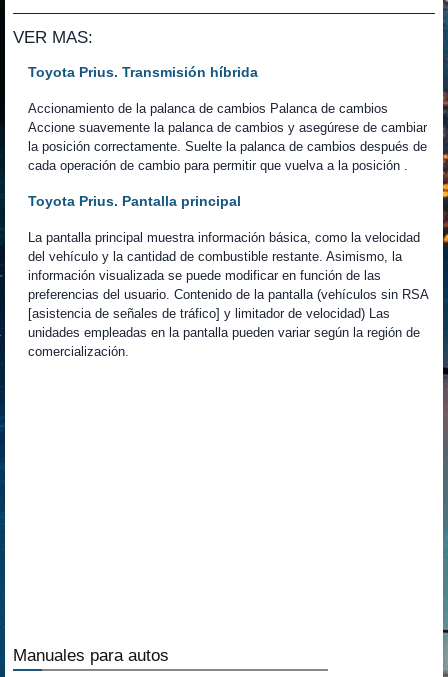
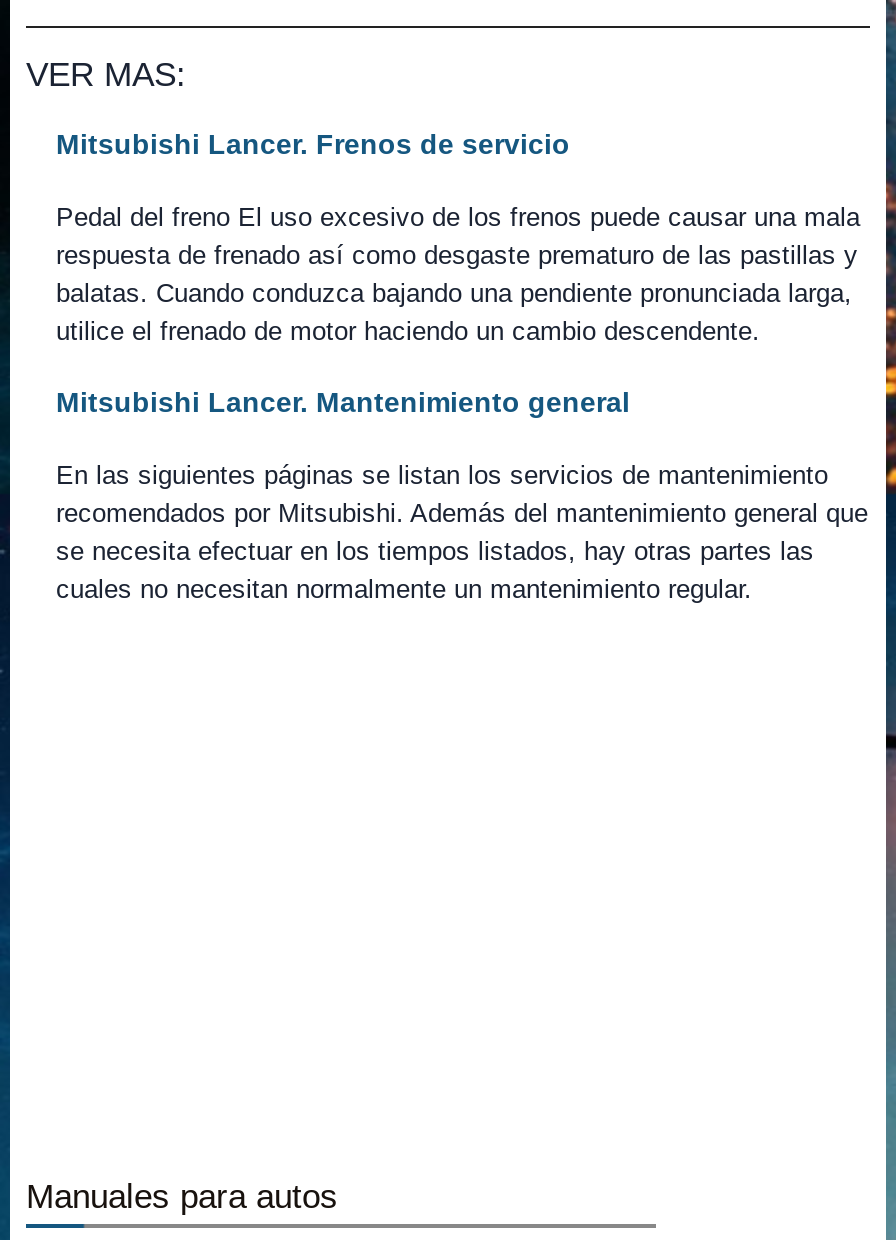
[28,64,258,80] Toyota Prius. Transmisión híbrida -> [56,128,570,160] Mitsubishi Lancer. Frenos de servicio
[28,101,427,173] Accionamiento de la palanca de cambios Palanca de cambios | Accione suavemente la palanca de cambios y asegúrese de cambiar | la posición correctamente. Suelte la palanca de cambios después de | cada operación de cambio para permitir que vuelva a la posición . -> [56,202,860,346] Pedal del freno El uso excesivo de los frenos puede causar una mala | respuesta de frenado así como desgaste prematuro de las pastillas y | balatas. Cuando conduzca bajando una pendiente pronunciada larga, | utilice el frenado de motor haciendo un cambio descendente.
[28,193,241,209] Toyota Prius. Pantalla principal -> [56,386,630,418] Mitsubishi Lancer. Mantenimiento general
[28,230,428,359] La pantalla principal muestra información básica, como la velocidad | del vehículo y la cantidad de combustible restante. Asimismo, la | información visualizada se puede modificar en función de las | preferencias del usuario. Contenido de la pantalla (vehículos sin RSA | [asistencia de señales de tráfico] y limitador de velocidad) Las | unidades empleadas en la pantalla pueden variar según la región de | comercialización. -> [56,460,868,604] En las siguientes páginas se listan los servicios de mantenimiento | recomendados por Mitsubishi. Además del mantenimiento general que | se necesita efectuar en los tiempos listados, hay otras partes las | cuales no necesitan normalmente un mantenimiento regular.

